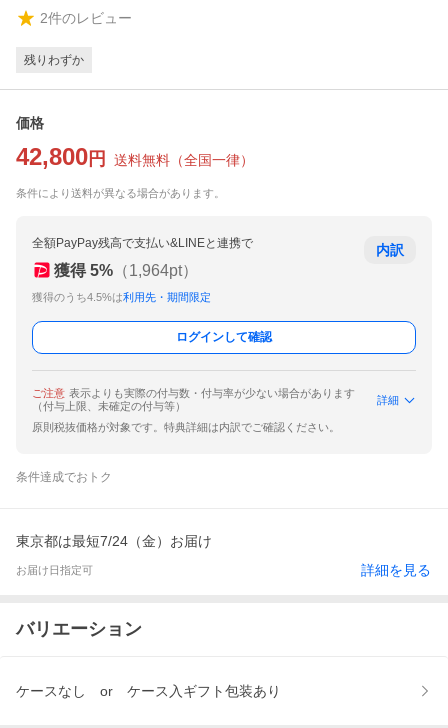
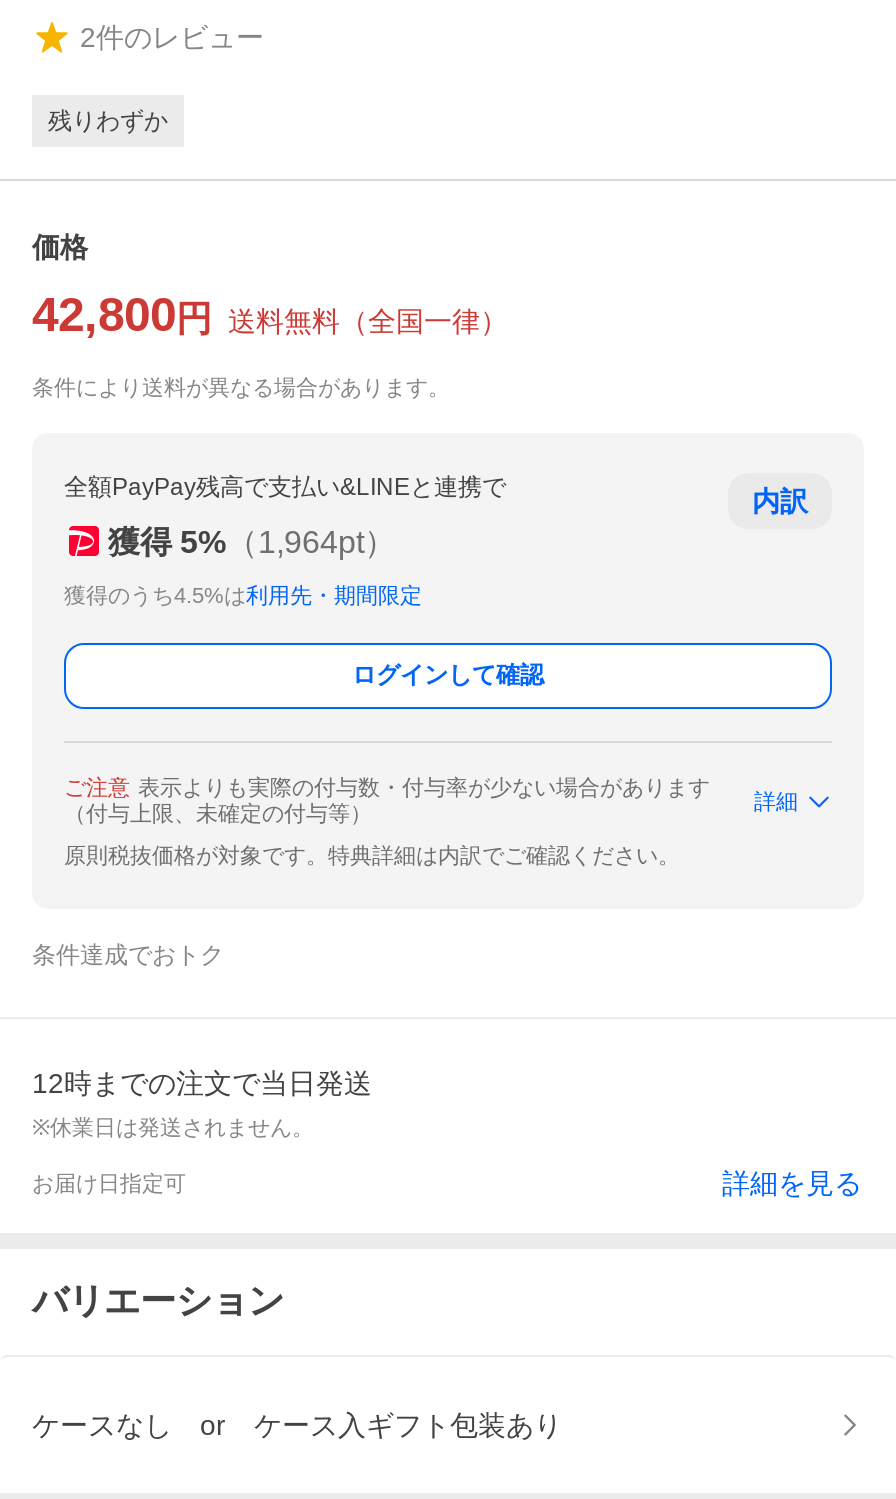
[16,533,212,549] 東京都は最短7/24（金）お届け -> [32,1067,372,1139] 12時までの注文で当日発送 | ※休業日は発送されません。

